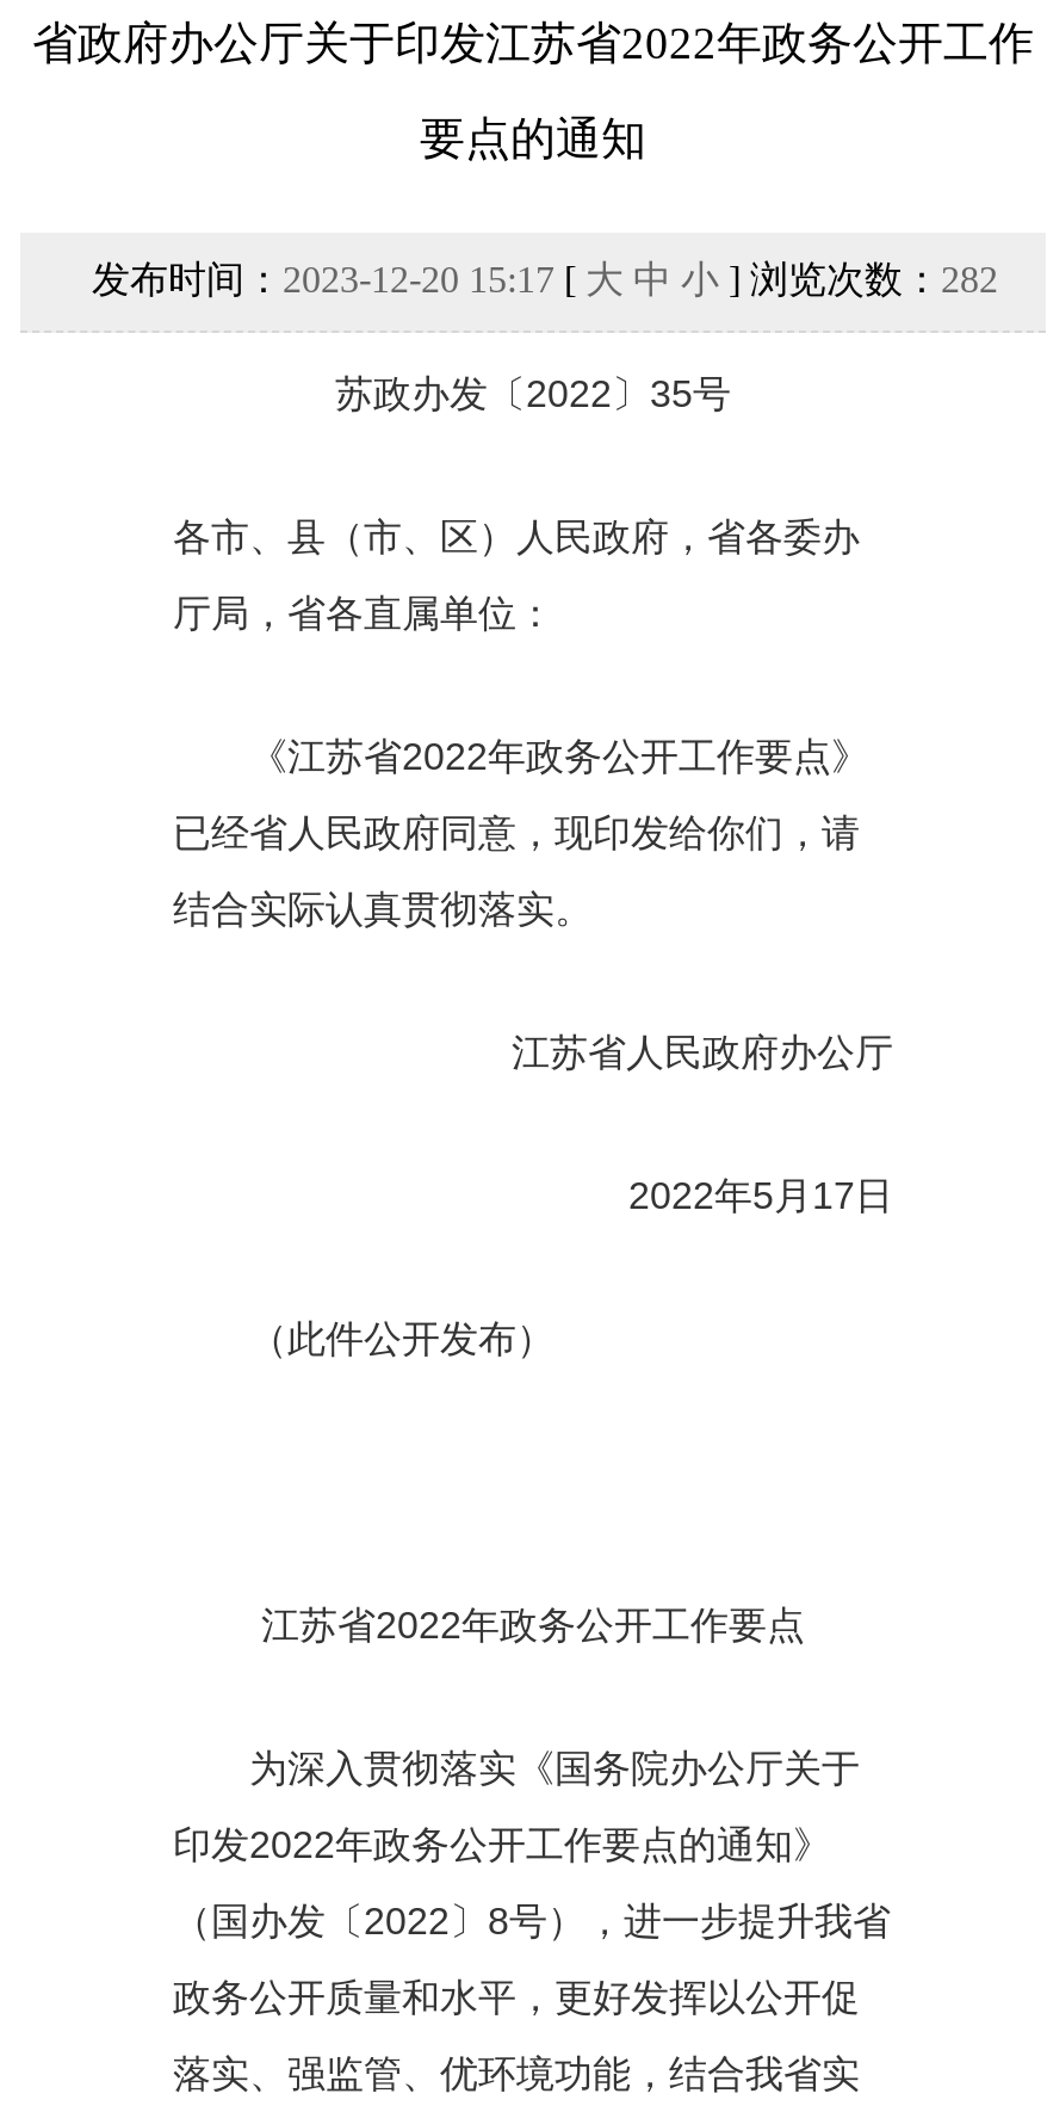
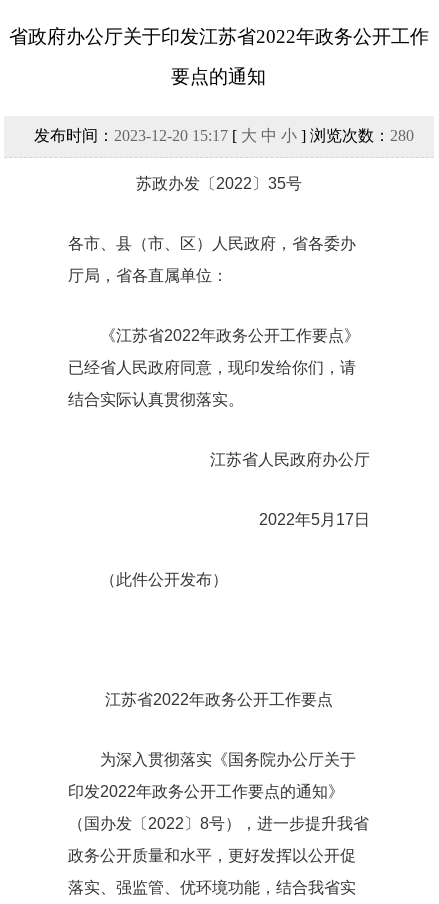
[92,259,998,300] 发布时间：2023-12-20 15:17 [大 中 小] 浏览次数：282 -> [34,127,414,144] 发布时间：2023-12-20 15:17 [大 中 小] 浏览次数：280

